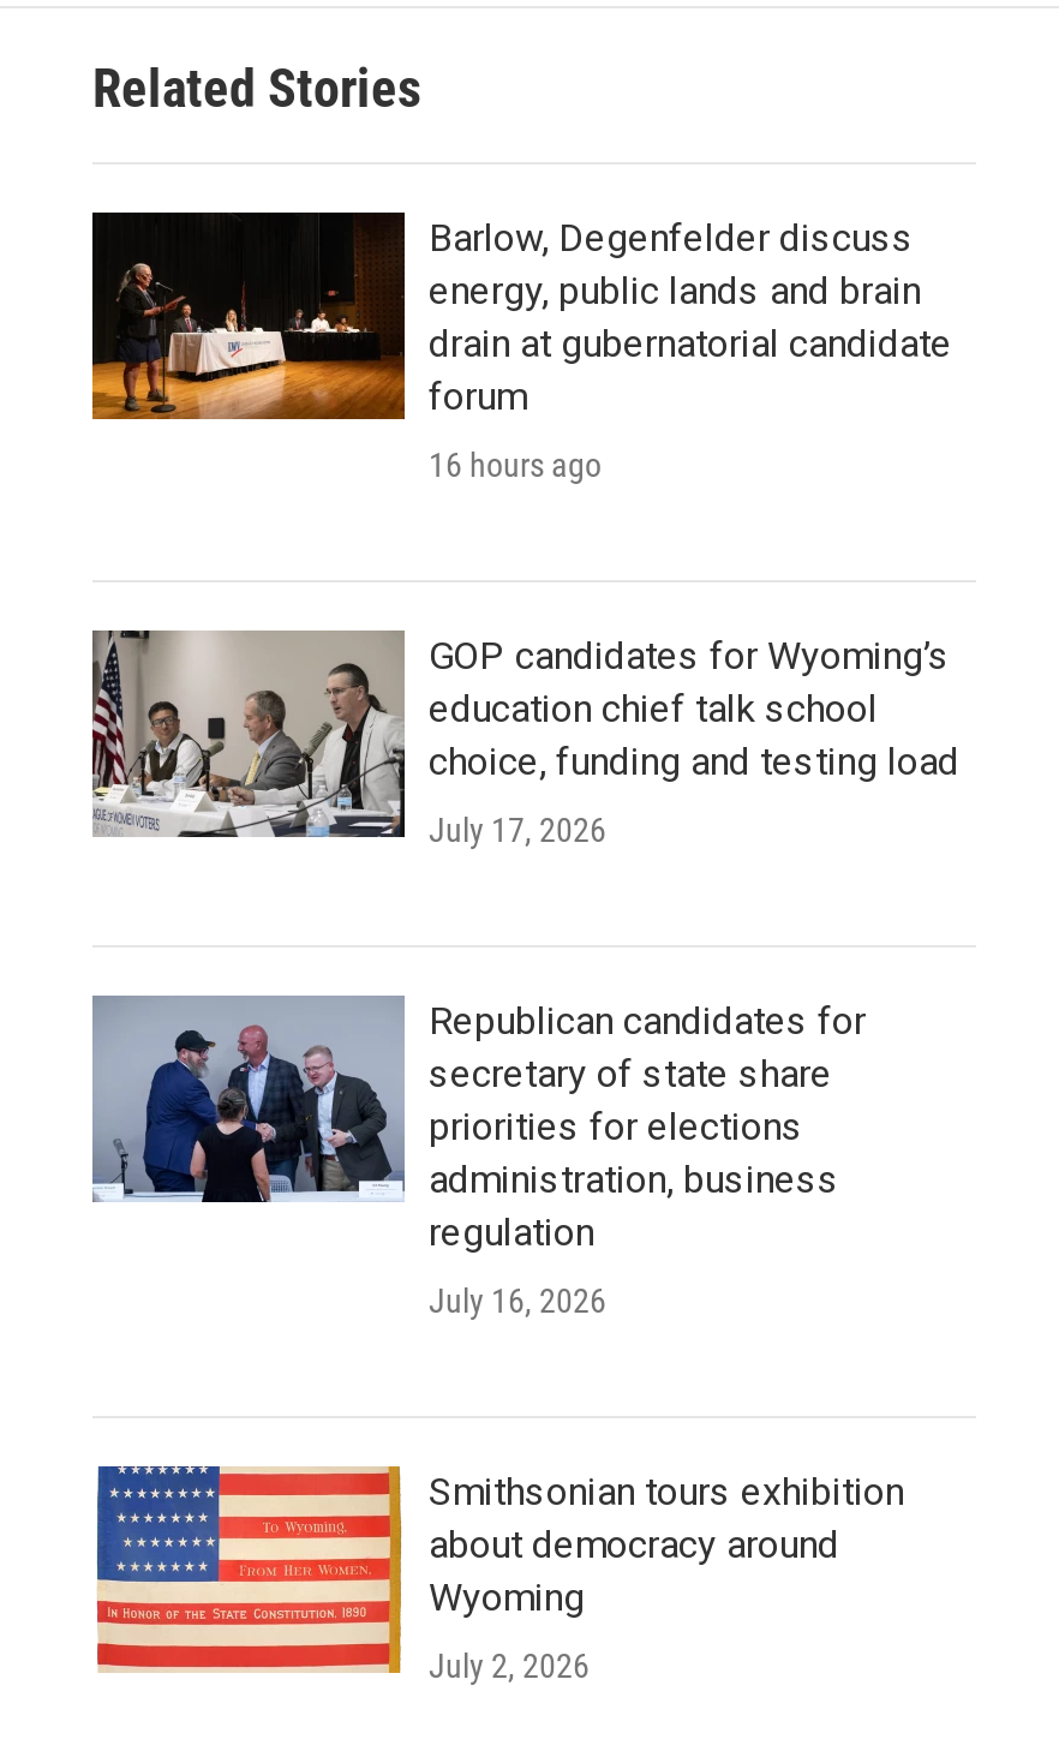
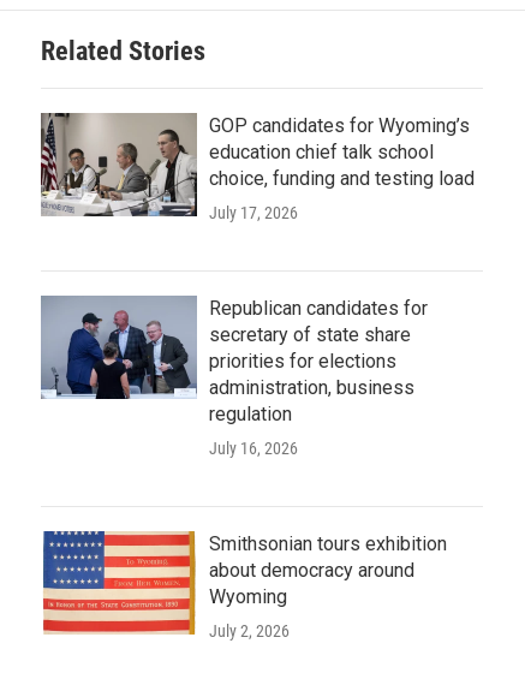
[90,210,952,483] [image] | Barlow, Degenfelder discuss | energy, public lands and brain | drain at gubernatorial candidate | forum | 16 hours ago -> none

